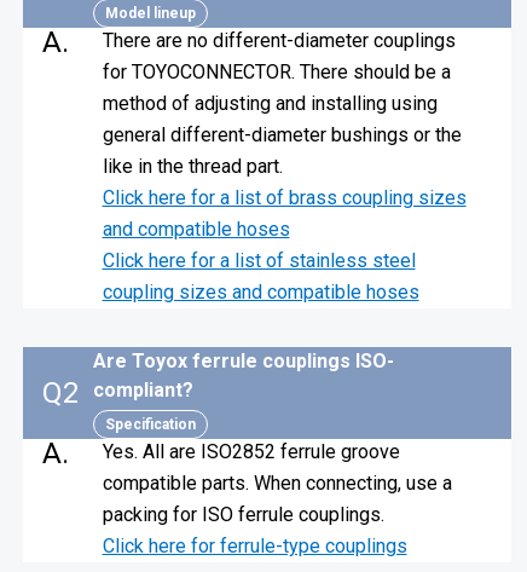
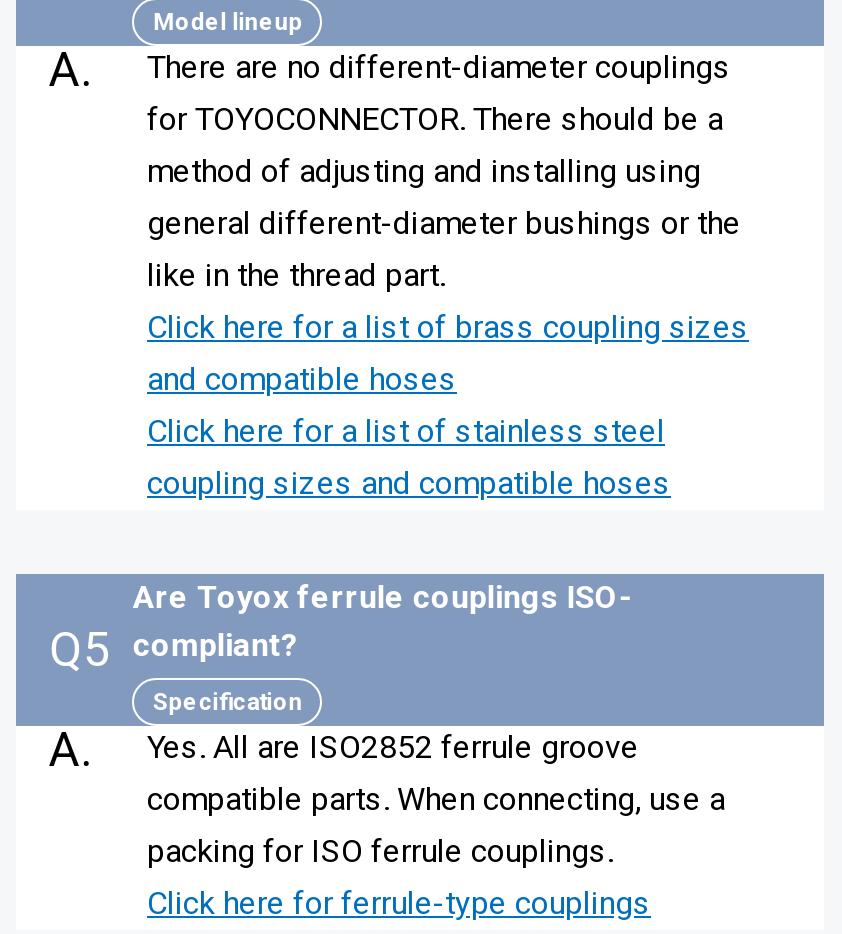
[43,376,194,410] Q2 compliant? -> [49,622,299,678] Q5 compliant?

